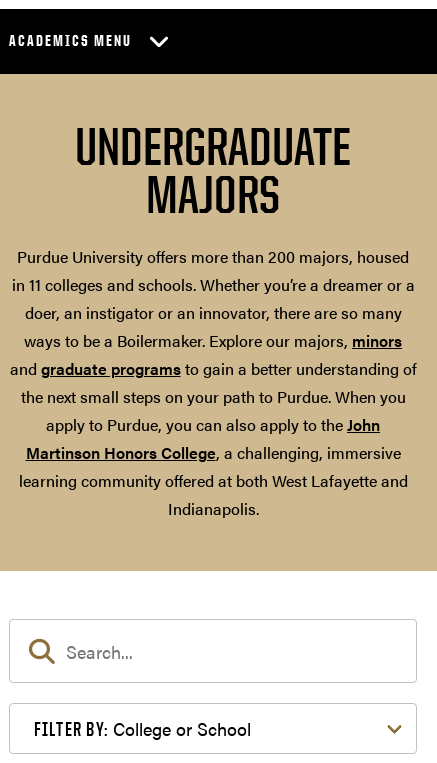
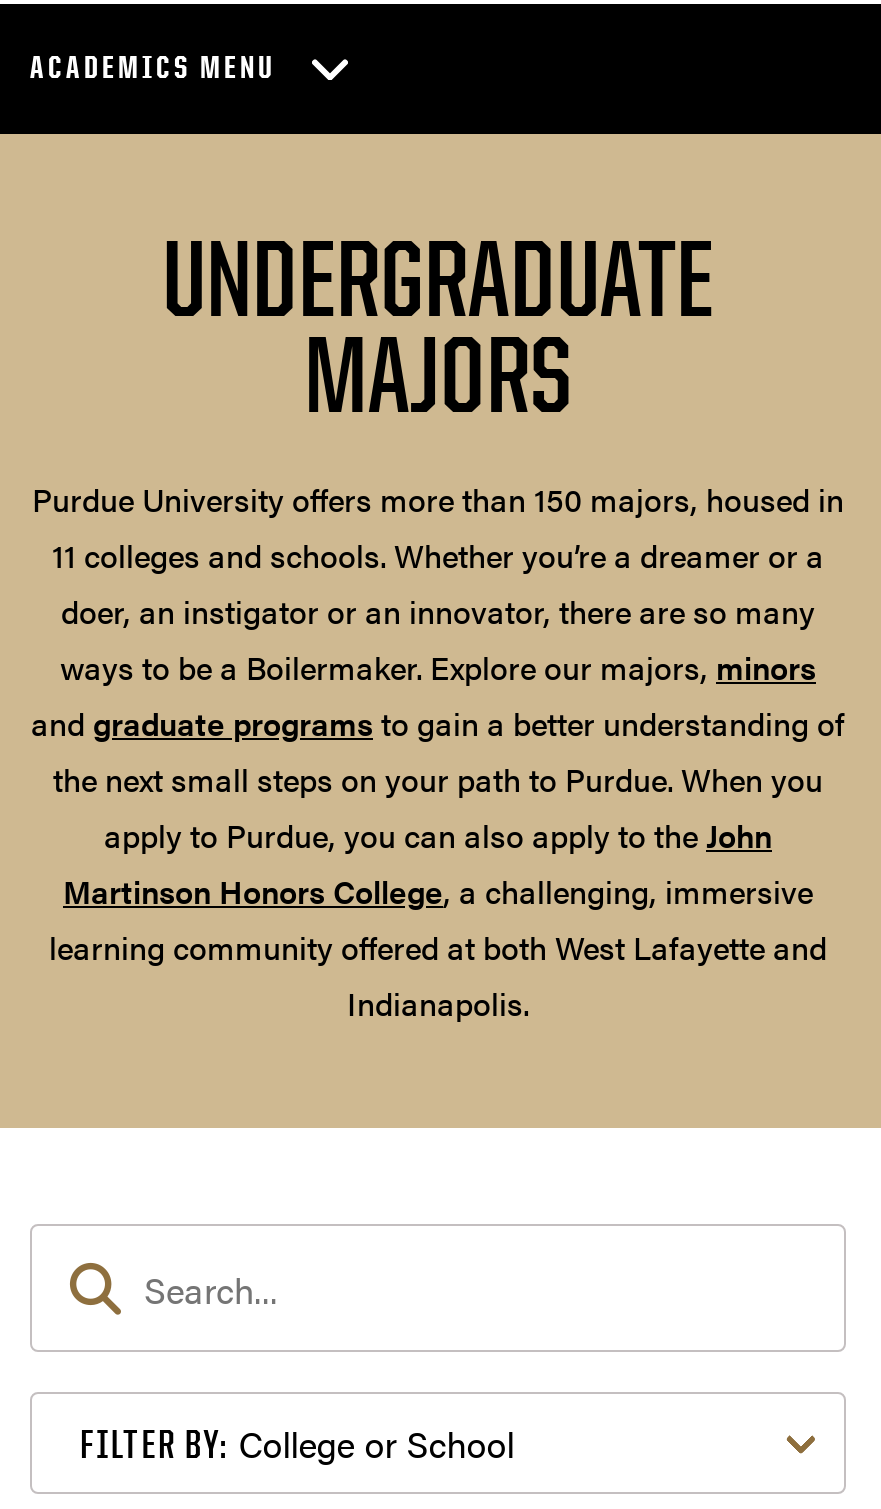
[11,245,414,296] Purdue University offers more than 200 majors, housed | in 11 colleges and schools. Whether you’re a dreamer or a -> [32,476,844,578] Purdue University offers more than 150 majors, housed in | 11 colleges and schools. Whether you’re a dreamer or a

